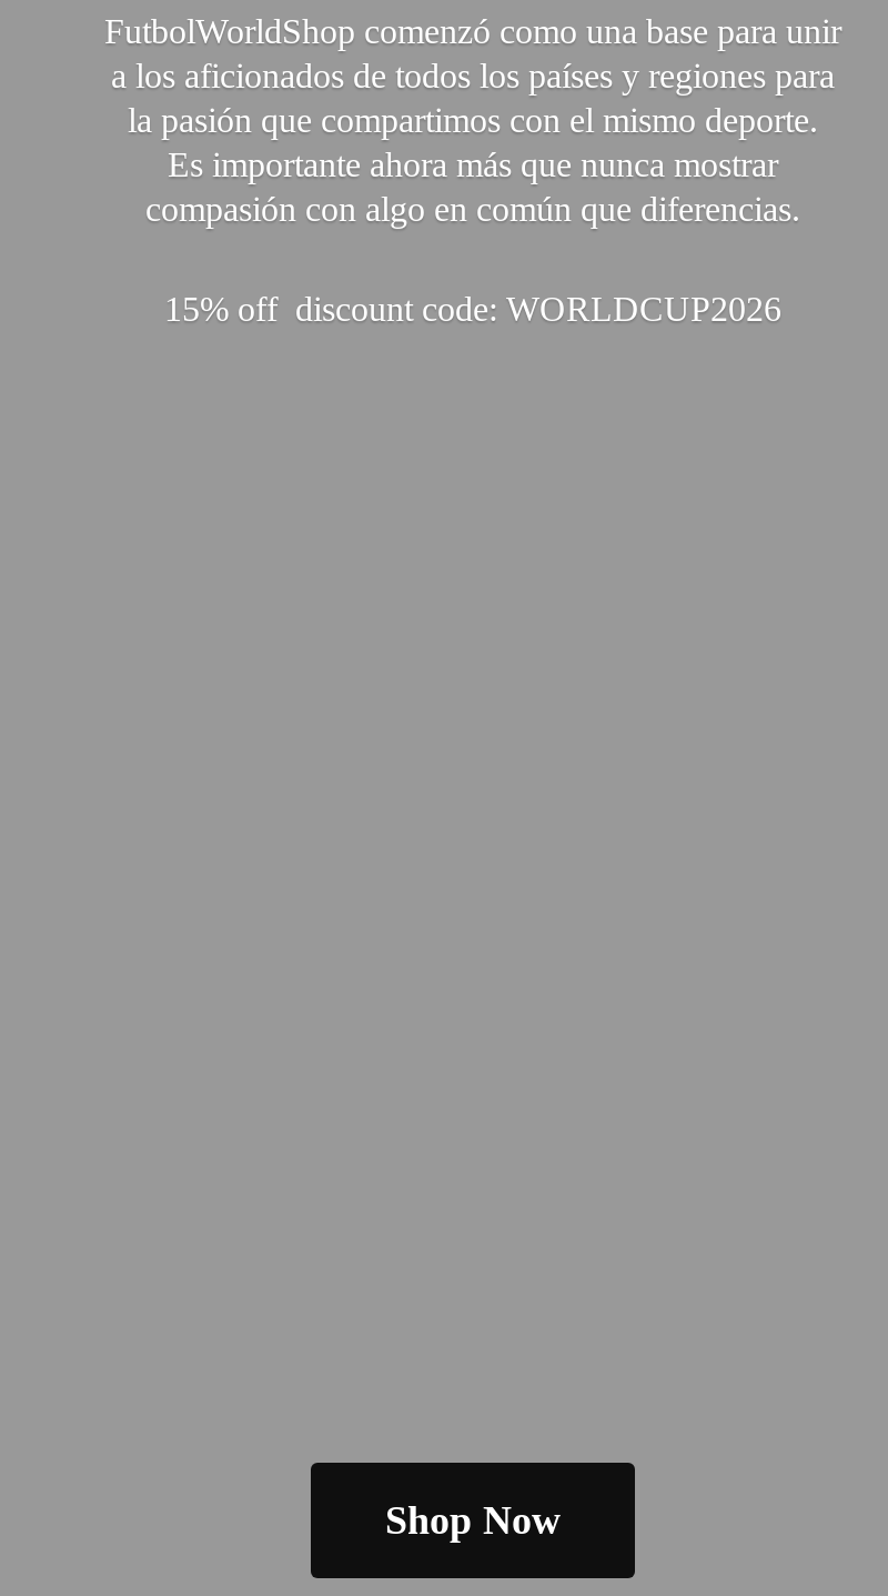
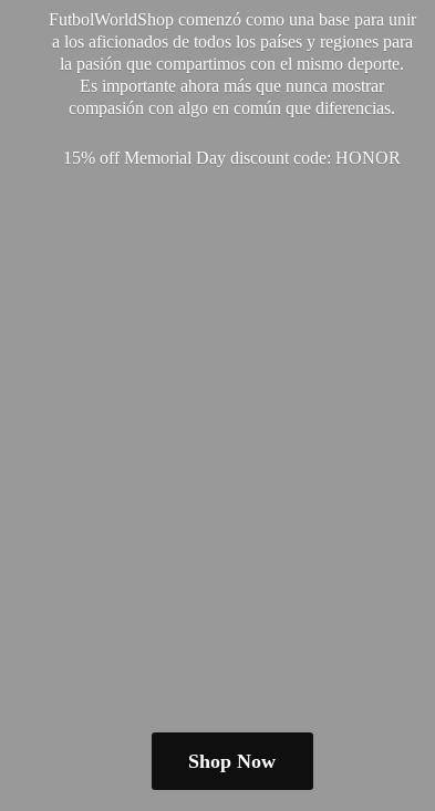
[164,291,781,328] 15% off discount code: WORLDCUP2026 -> [64,149,401,167] 15% off Memorial Day discount code: HONOR

